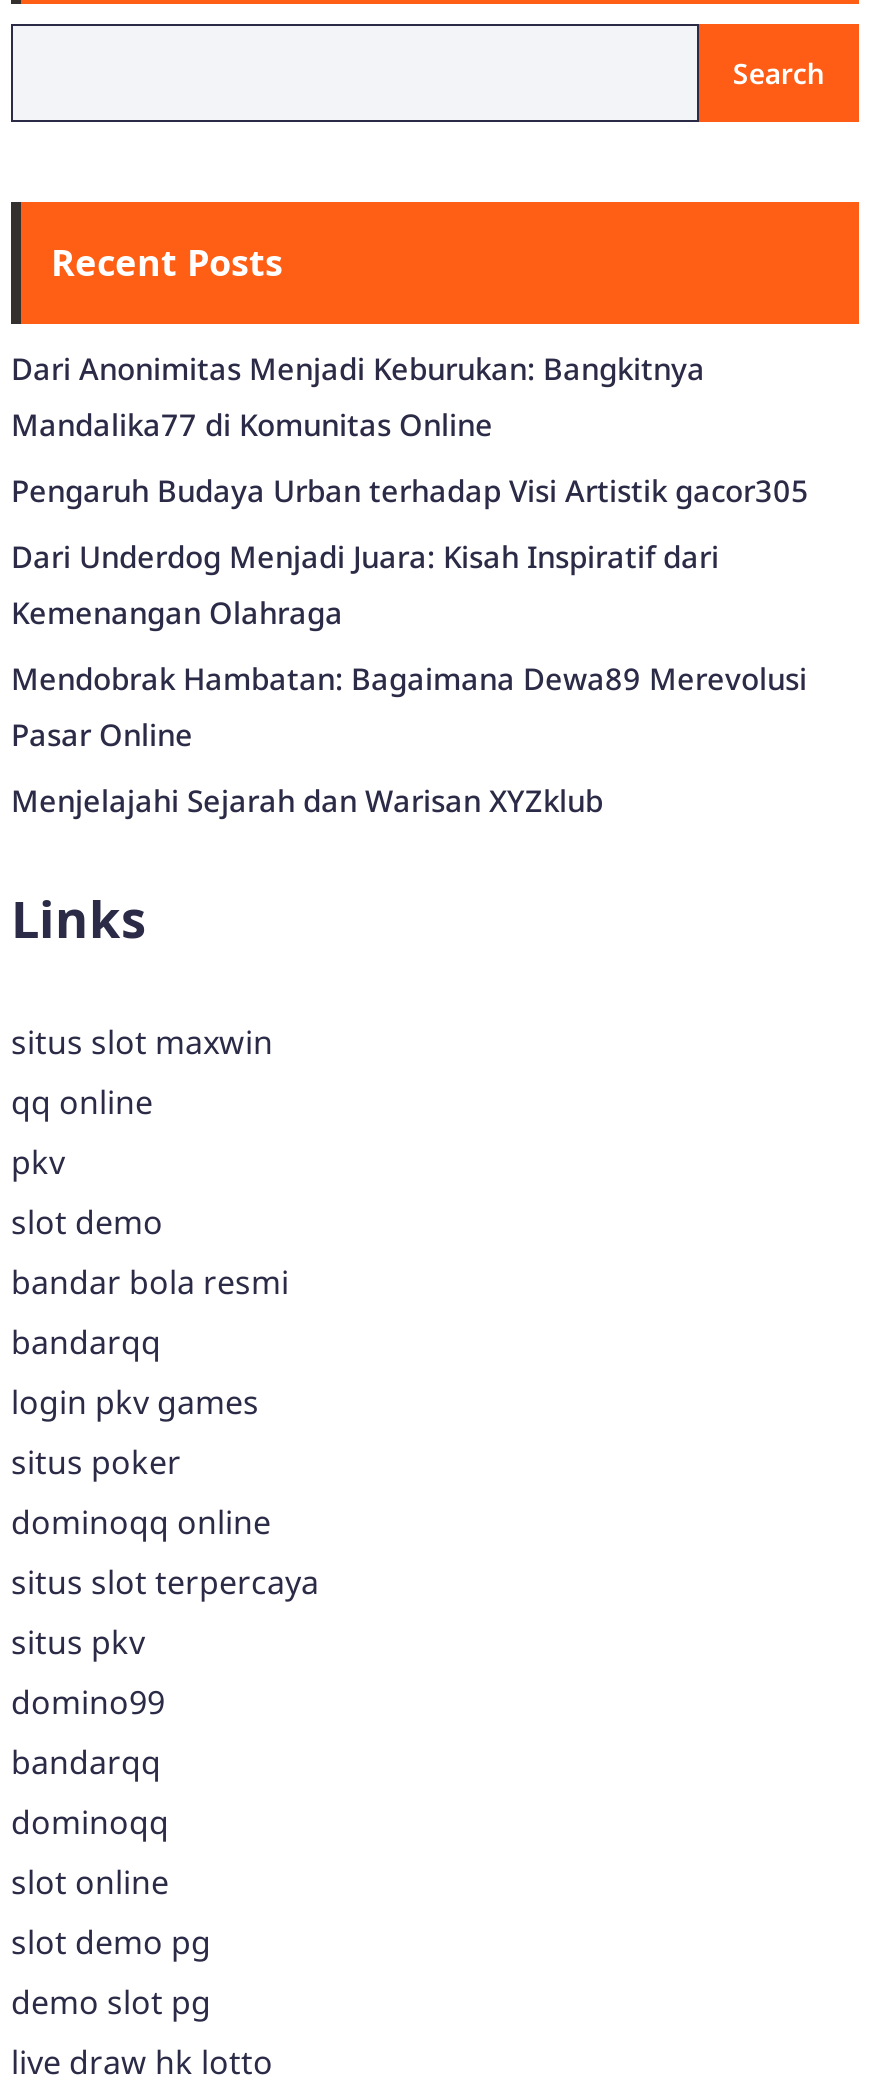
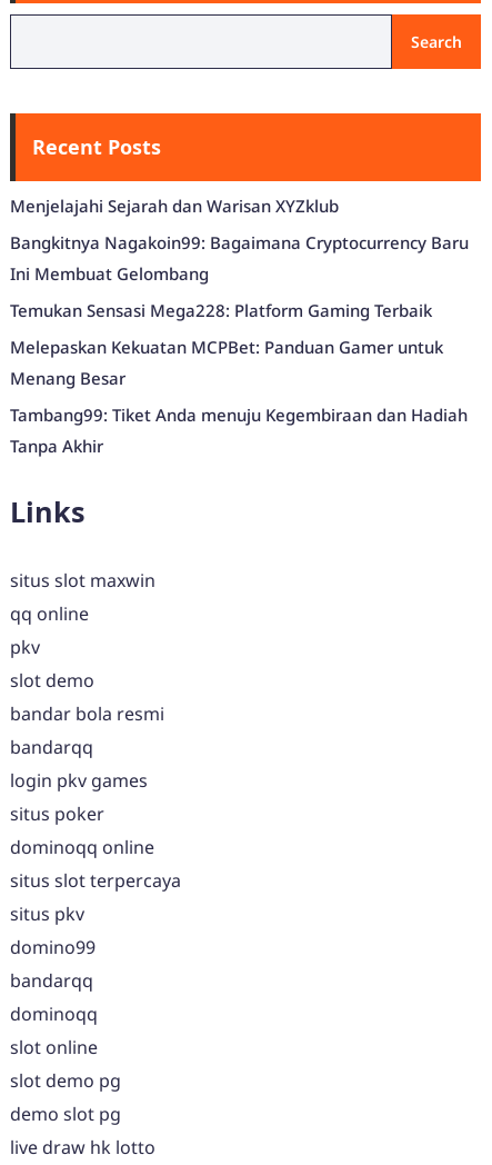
[11,348,809,754] Dari Anonimitas Menjadi Keburukan: Bangkitnya | Mandalika77 di Komunitas Online | Pengaruh Budaya Urban terhadap Visi Artistik gacor305 | Dari Underdog Menjadi Juara: Kisah Inspiratif dari | Kemenangan Olahraga | Mendobrak Hambatan: Bagaimana Dewa89 Merevolusi | Pasar Online -> none
moved [11,780,603,820] -> [10,195,339,217]: Menjelajahi Sejarah dan Warisan XYZklub
none -> [10,231,469,457] Bangkitnya Nagakoin99: Bagaimana Cryptocurrency Baru | Ini Membuat Gelombang | Temukan Sensasi Mega228: Platform Gaming Terbaik | Melepaskan Kekuatan MCPBet: Panduan Gamer untuk | Menang Besar | Tambang99: Tiket Anda menuju Kegembiraan dan Hadiah | Tanpa Akhir

